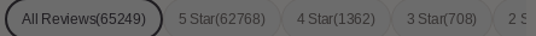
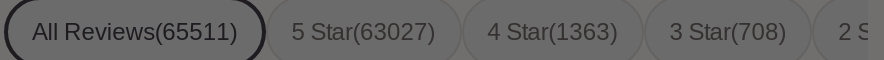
[22,11,146,28] All Reviews(65249) -> [32,19,237,47] All Reviews(65511)
[178,11,265,28] 5 Star(62768) -> [291,19,435,47] 5 Star(63027)
[296,11,375,28] 4 Star(1362) -> [487,19,617,47] 4 Star(1363)

